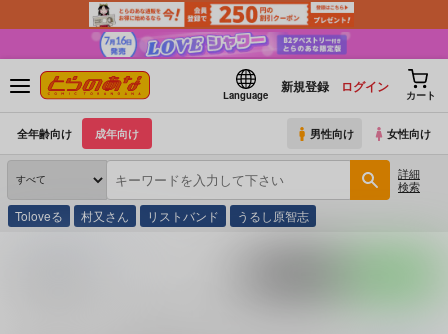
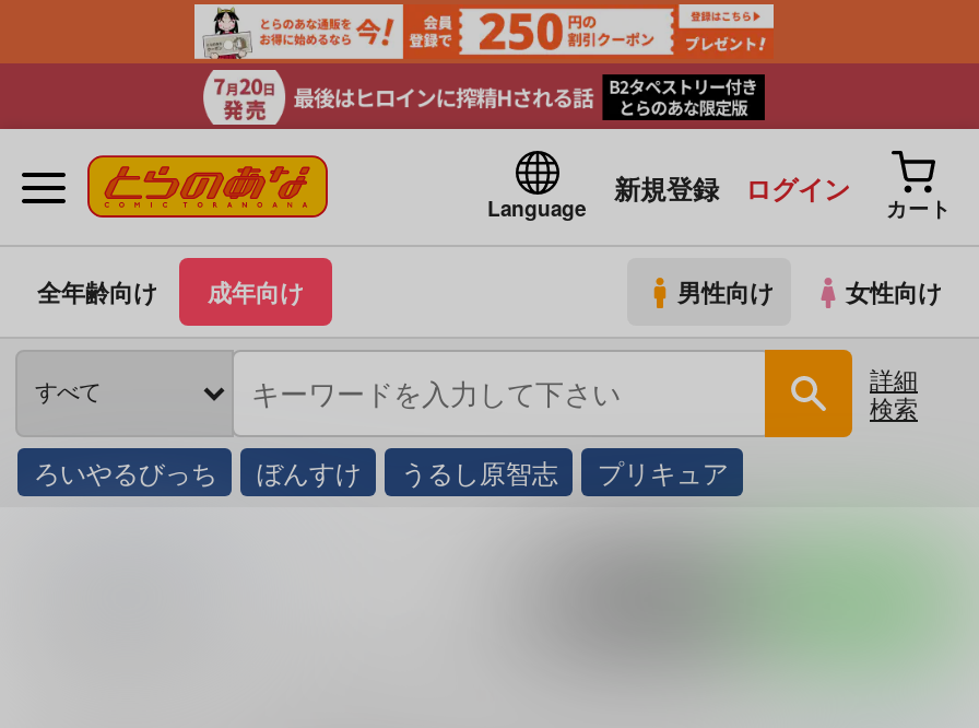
[3,28,445,60] [image] -> [7,61,972,131] [image]
[15,207,219,224] Toloveる | 村又さん | リストバンド -> [34,453,361,490] ろいやるびっち | ぼんすけ
none -> [597,453,729,490] プリキュア

